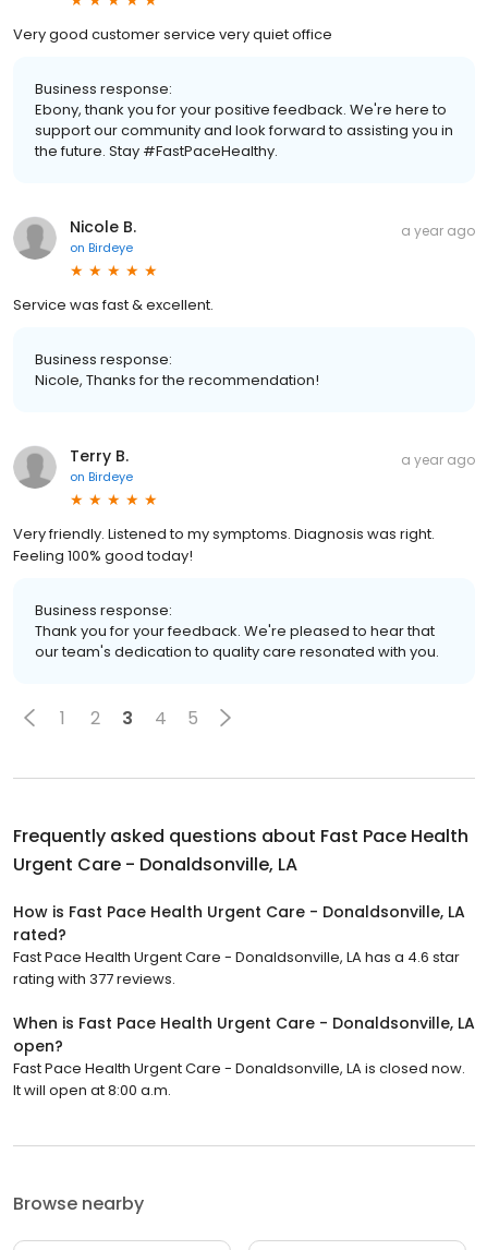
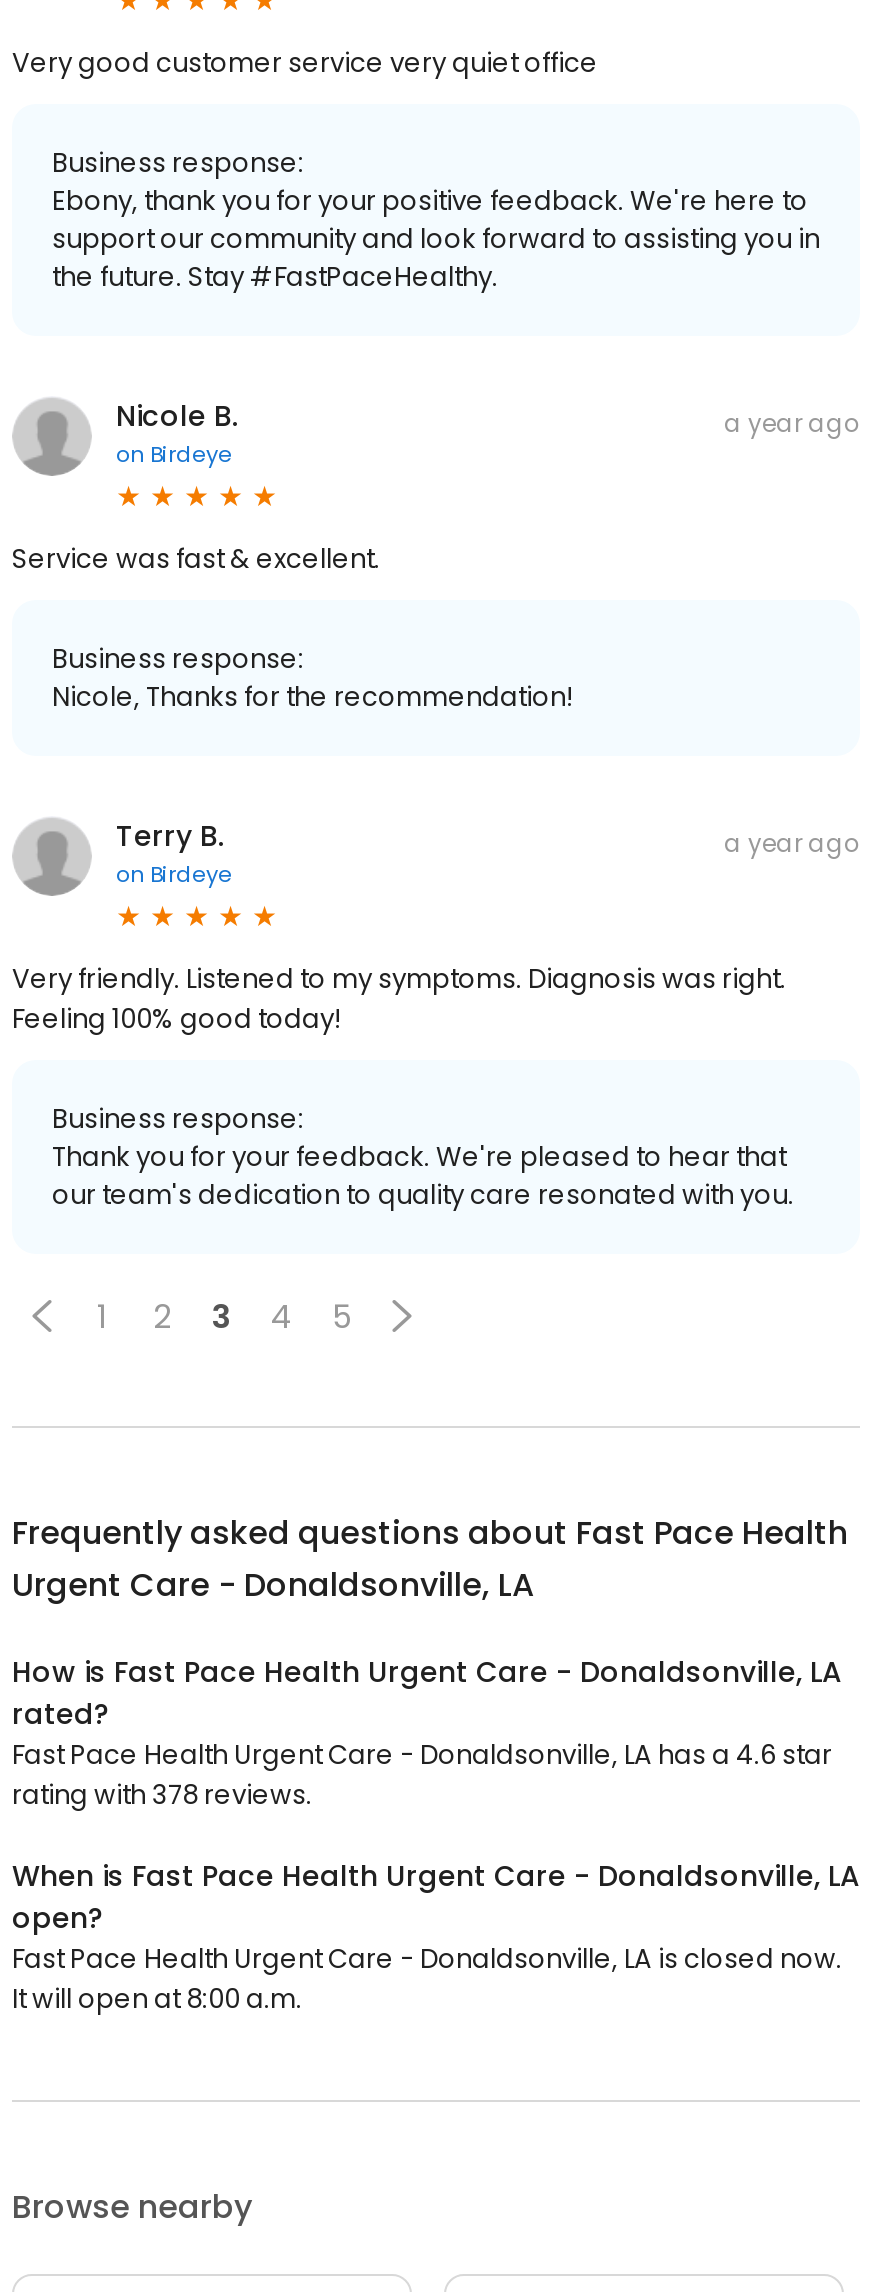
[13,969,175,990] rating with 377 reviews. -> [12,1776,312,1814] rating with 378 reviews.

